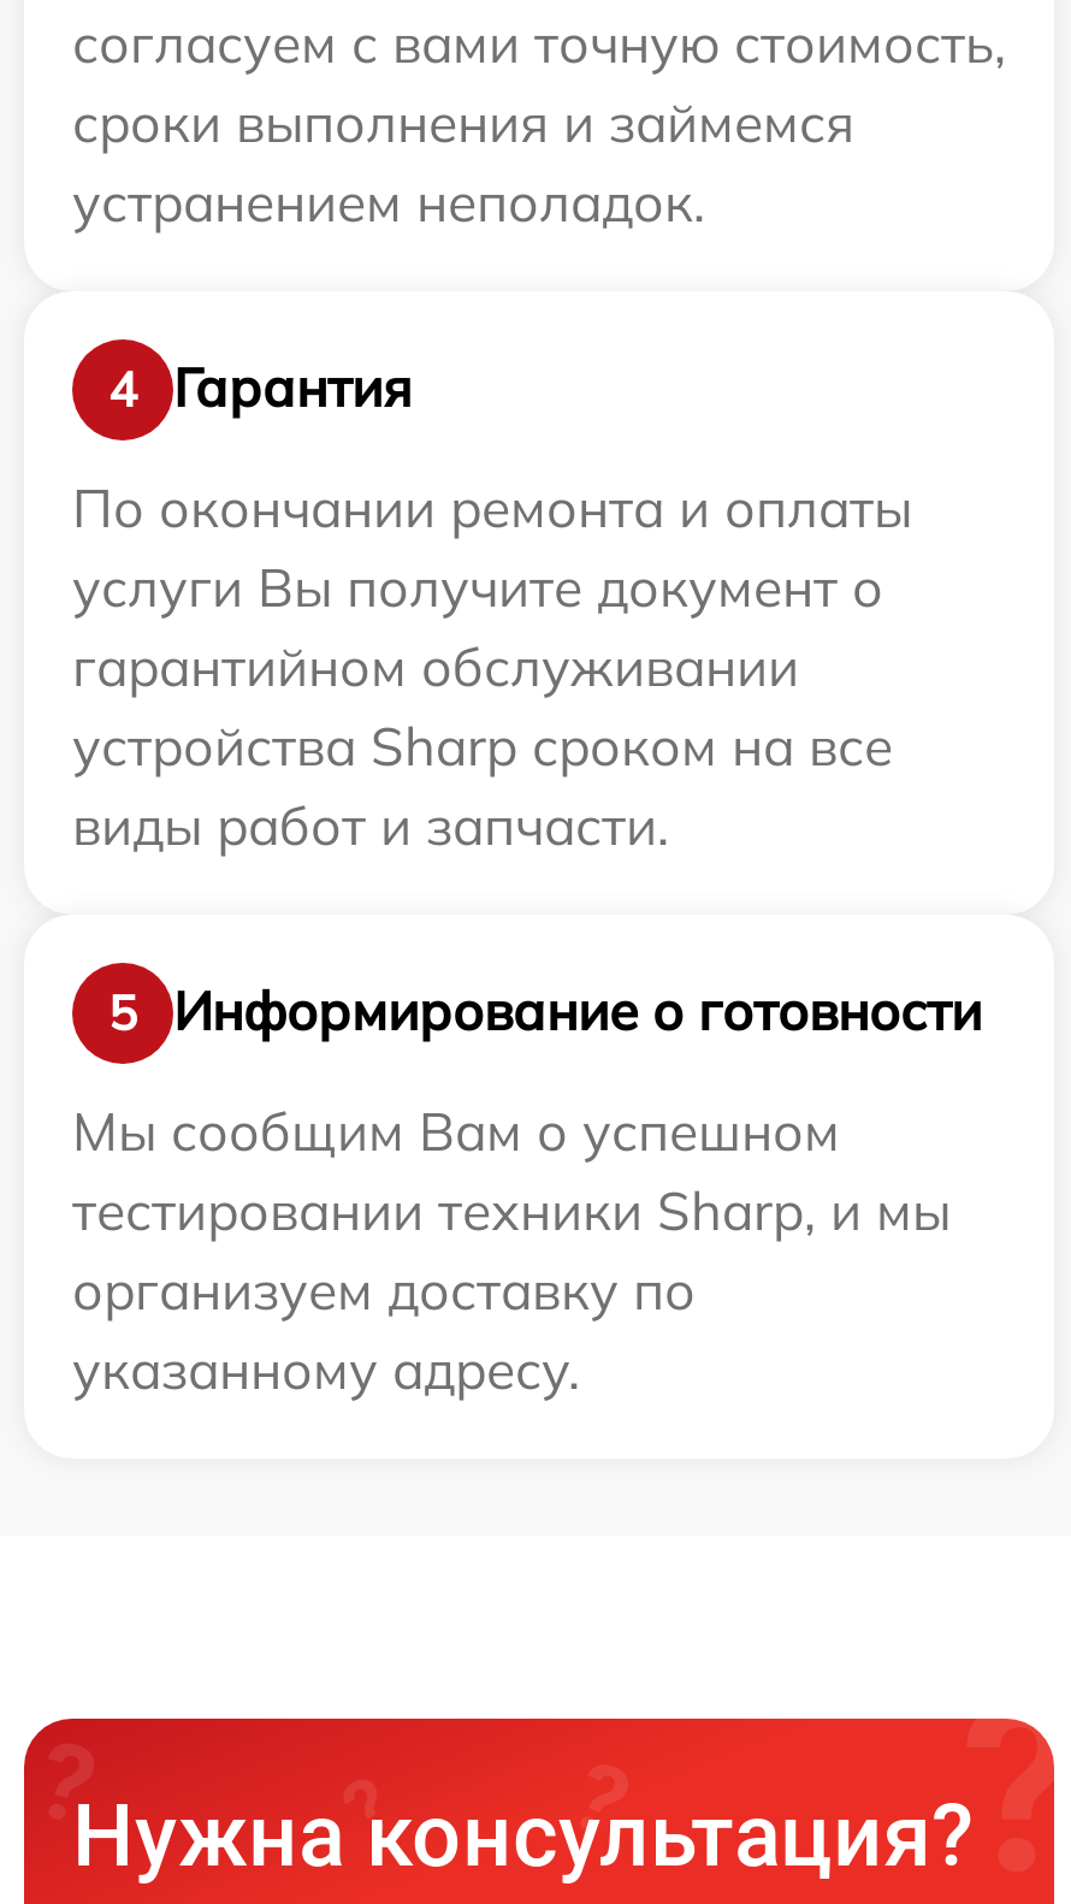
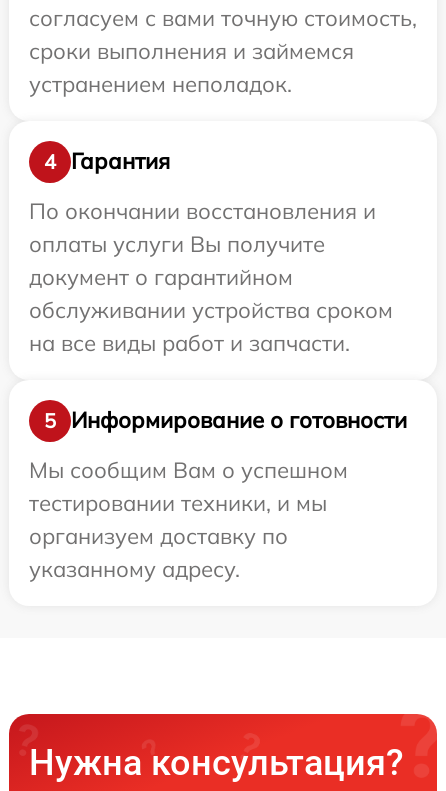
[72,473,912,858] По окончании ремонта и оплаты | услуги Вы получите документ о | гарантийном обслуживании | устройства Sharp сроком на все | виды работ и запчасти. -> [29,197,393,357] По окончании восстановления и | оплаты услуги Вы получите | документ о гарантийном | обслуживании устройства сроком | на все виды работ и запчасти.
[72,1176,951,1243] тестировании техники Sharp, и мы -> [29,489,327,517] тестировании техники, и мы

